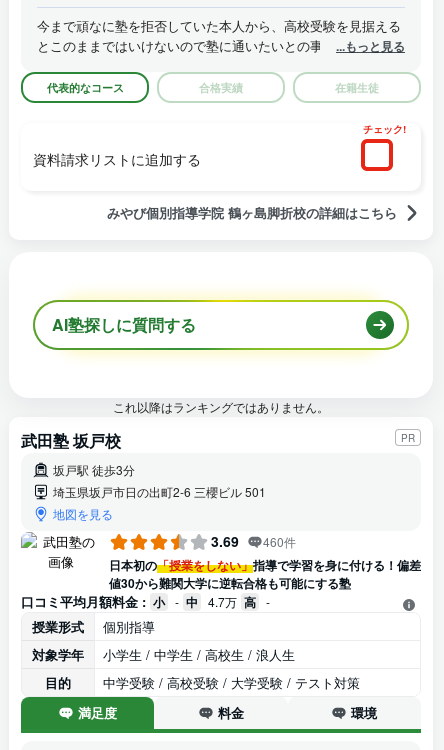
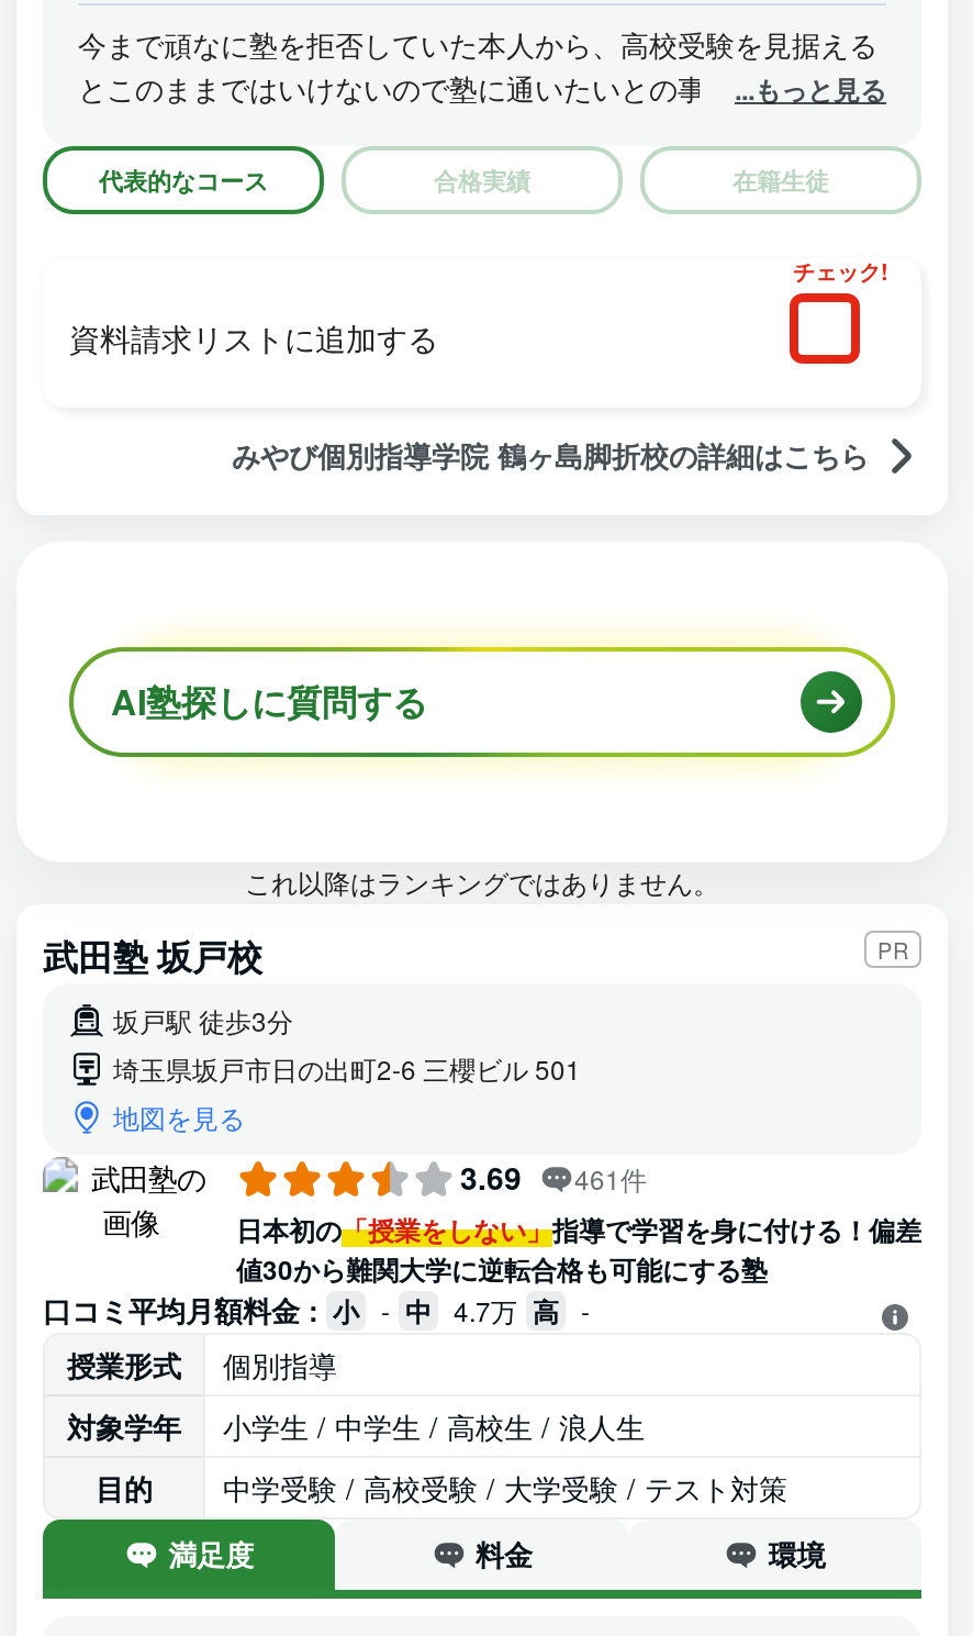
[211,531,296,551] 3.69 460件 -> [460,1155,647,1199] 3.69 461件

